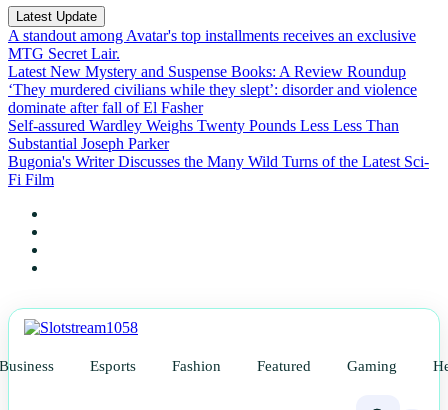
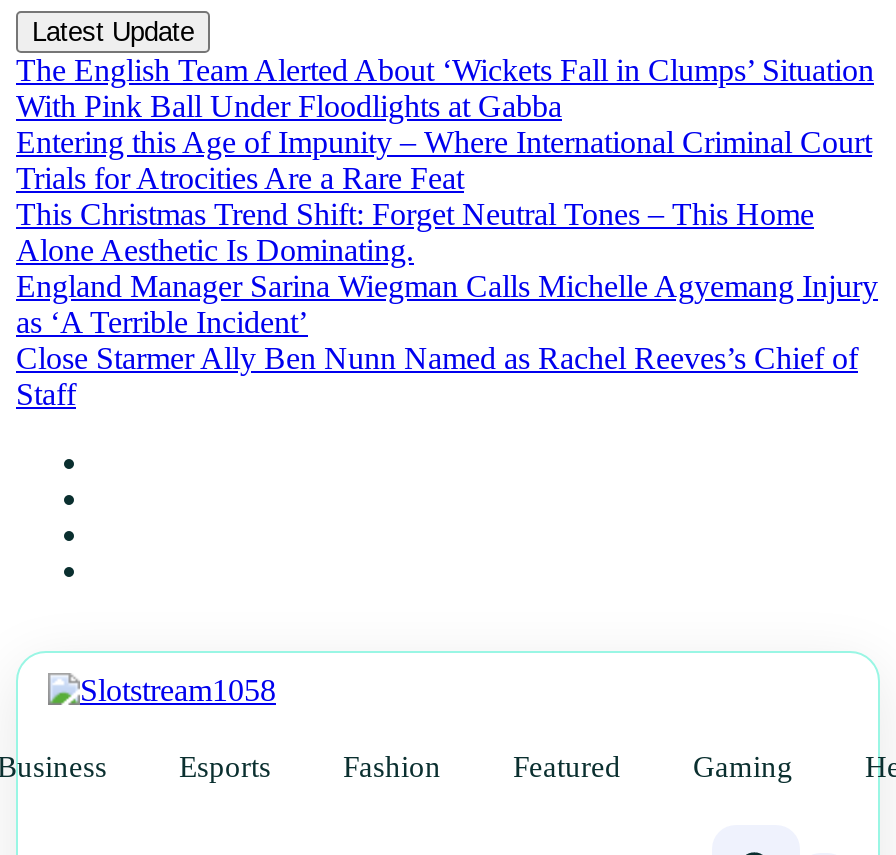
[8,27,429,188] A standout among Avatar's top installments receives an exclusive | MTG Secret Lair. | Latest New Mystery and Suspense Books: A Review Roundup | ‘They murdered civilians while they slept’: disorder and violence | dominate after fall of El Fasher | Self-assured Wardley Weighs Twenty Pounds Less Less Than | Substantial Joseph Parker | Bugonia's Writer Discusses the Many Wild Turns of the Latest Sci- | Fi Film -> [16,53,878,411] The English Team Alerted About ‘Wickets Fall in Clumps’ Situation | With Pink Ball Under Floodlights at Gabba | Entering this Age of Impunity – Where International Criminal Court | Trials for Atrocities Are a Rare Feat | This Christmas Trend Shift: Forget Neutral Tones – This Home | Alone Aesthetic Is Dominating. | England Manager Sarina Wiegman Calls Michelle Agyemang Injury | as ‘A Terrible Incident’ | Close Starmer Ally Ben Nunn Named as Rachel Reeves’s Chief of | Staff

